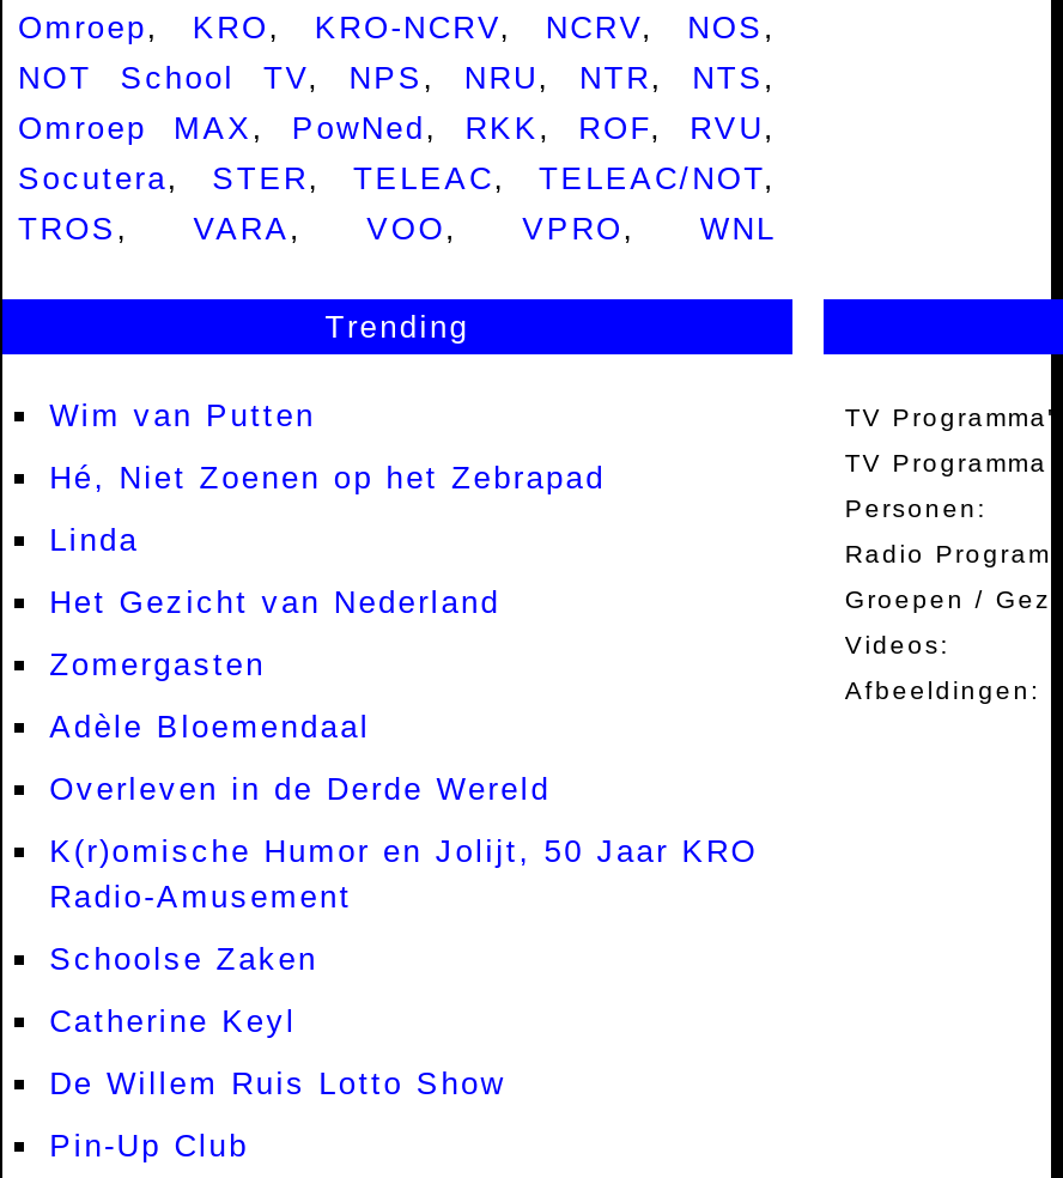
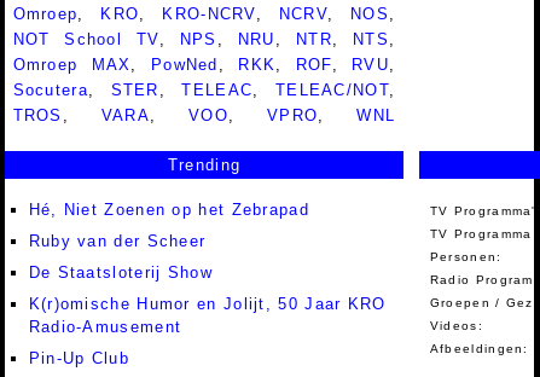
[49,398,316,434] Wim van Putten -> none
[49,523,551,808] Linda | Het Gezicht van Nederland | Zomergasten | Adèle Bloemendaal | Overleven in de Derde Wereld -> [29,232,212,282] Ruby van der Scheer | De Staatsloterij Show
[49,942,505,1103] Schoolse Zaken | Catherine Keyl | De Willem Ruis Lotto Show -> none

